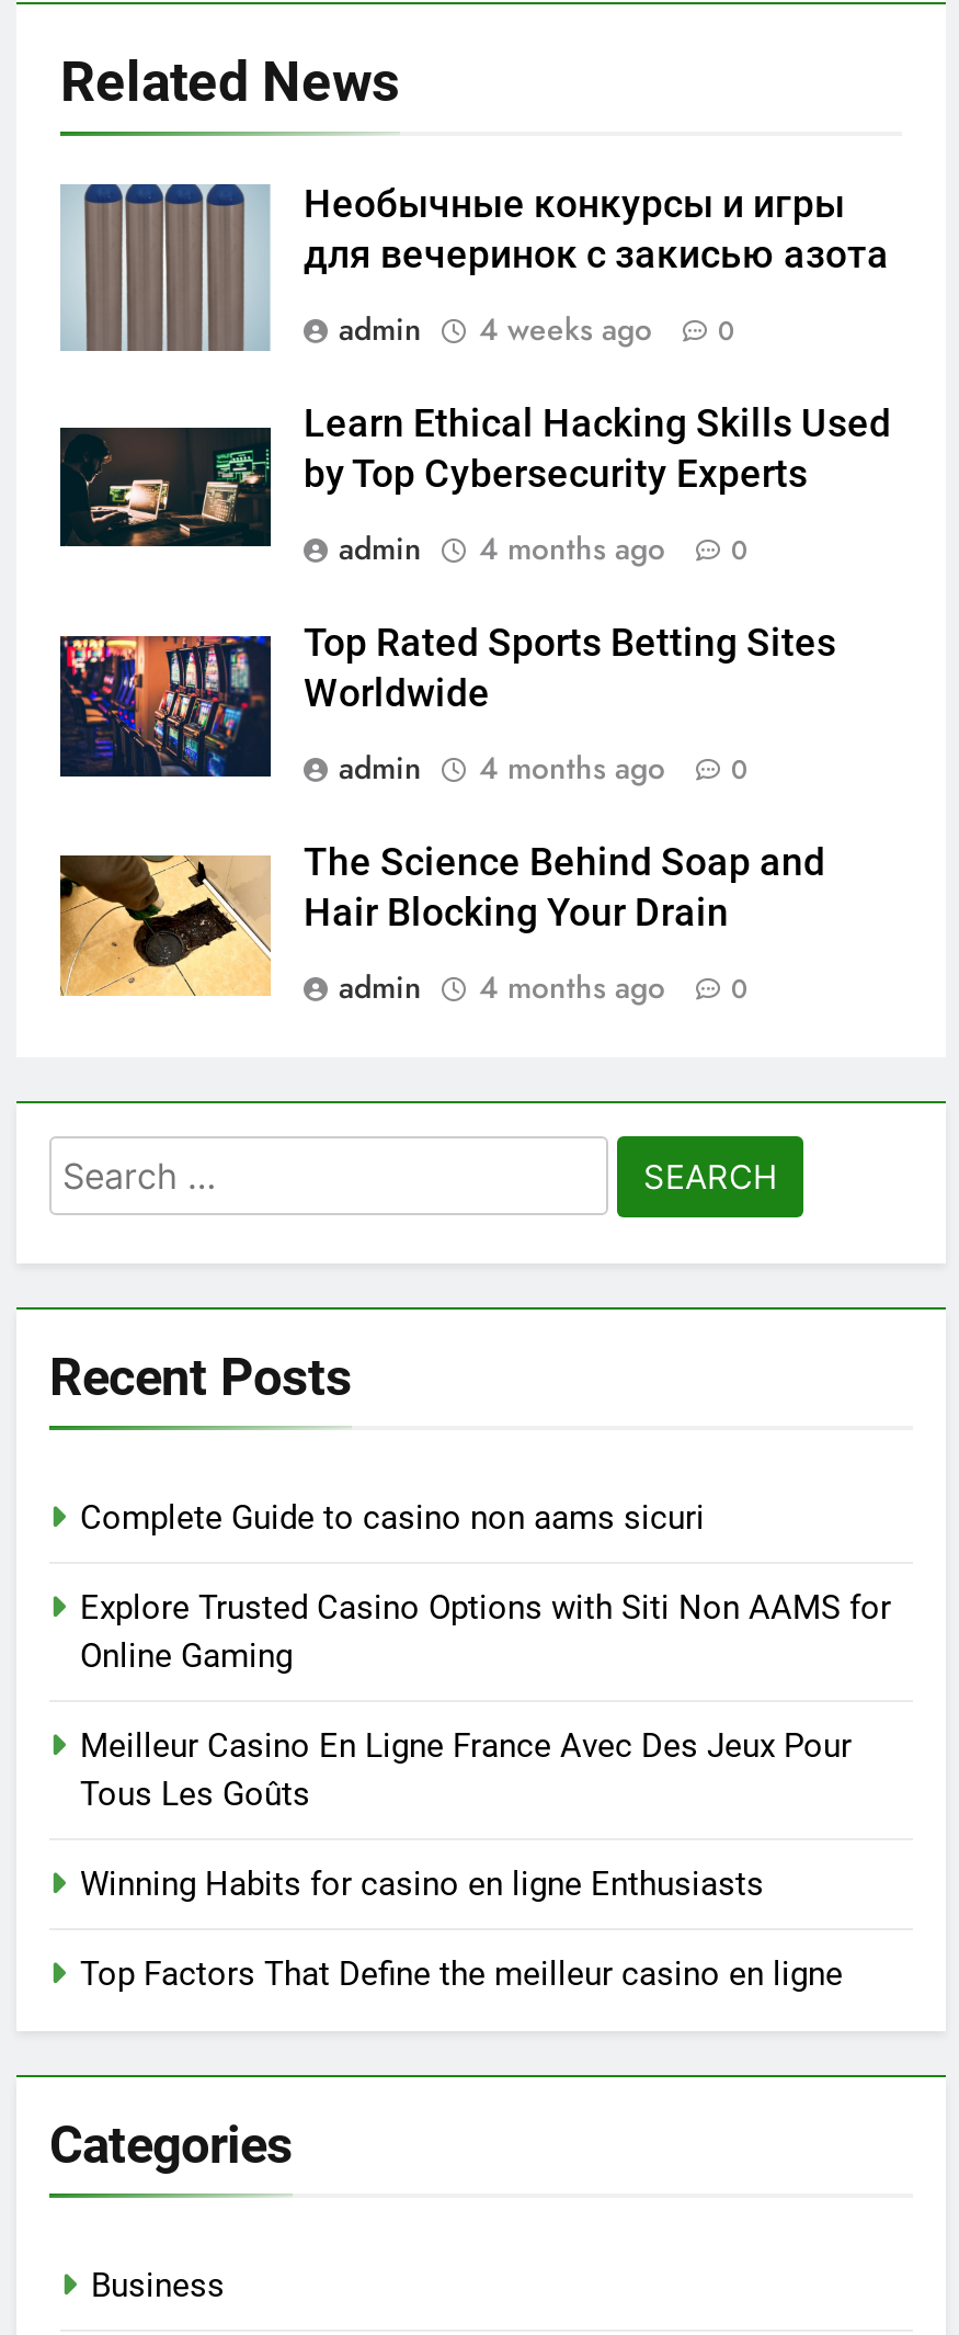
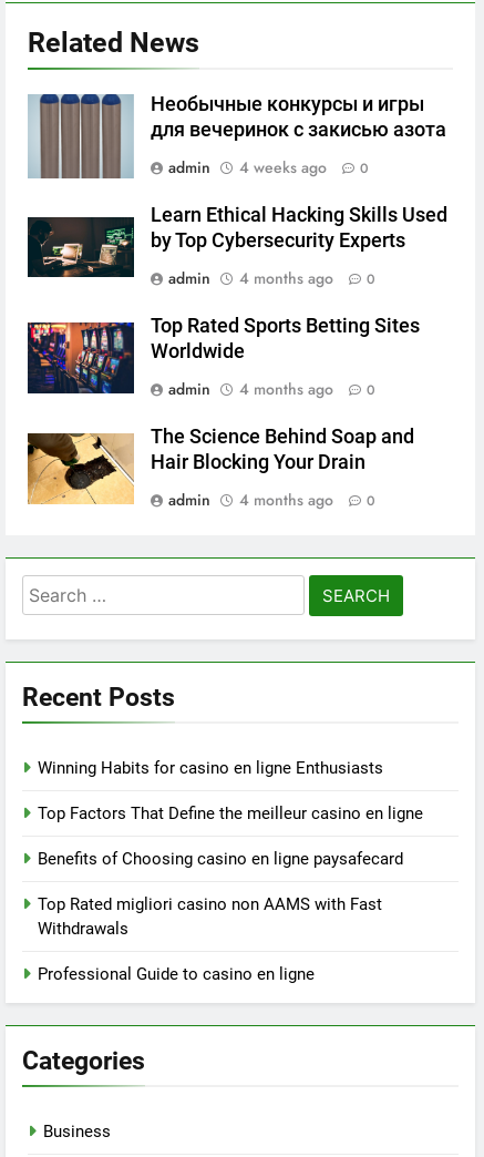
[80,1498,891,1814] Complete Guide to casino non aams sicuri | Explore Trusted Casino Options with Siti Non AAMS for | Online Gaming | Meilleur Casino En Ligne France Avec Des Jeux Pour | Tous Les Goûts -> none
moved [80,1864,843,1994] -> [38,758,423,823]: Winning Habits for casino en ligne Enthusiasts | Top Factors That Define the meilleur casino en ligne
none -> [38,849,403,984] Benefits of Choosing casino en ligne paysafecard | Top Rated migliori casino non AAMS with Fast | Withdrawals | Professional Guide to casino en ligne

